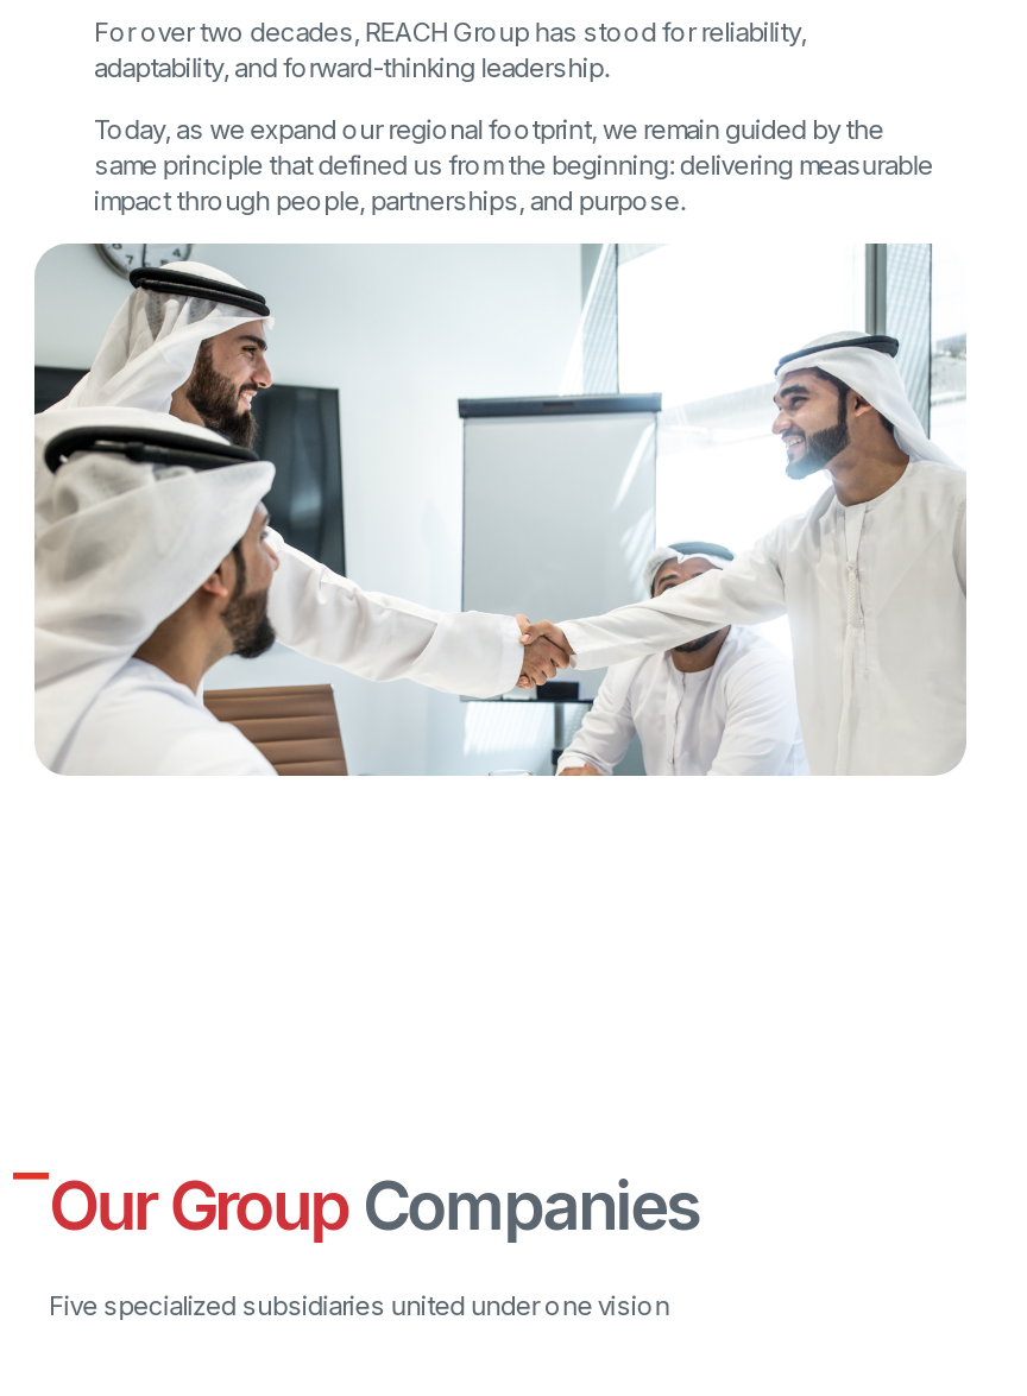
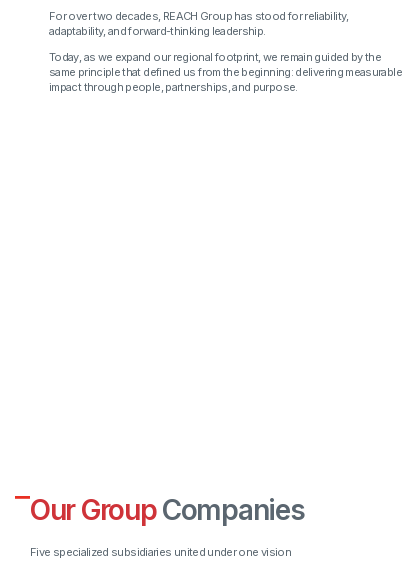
[32,240,969,779] [image] -> none

